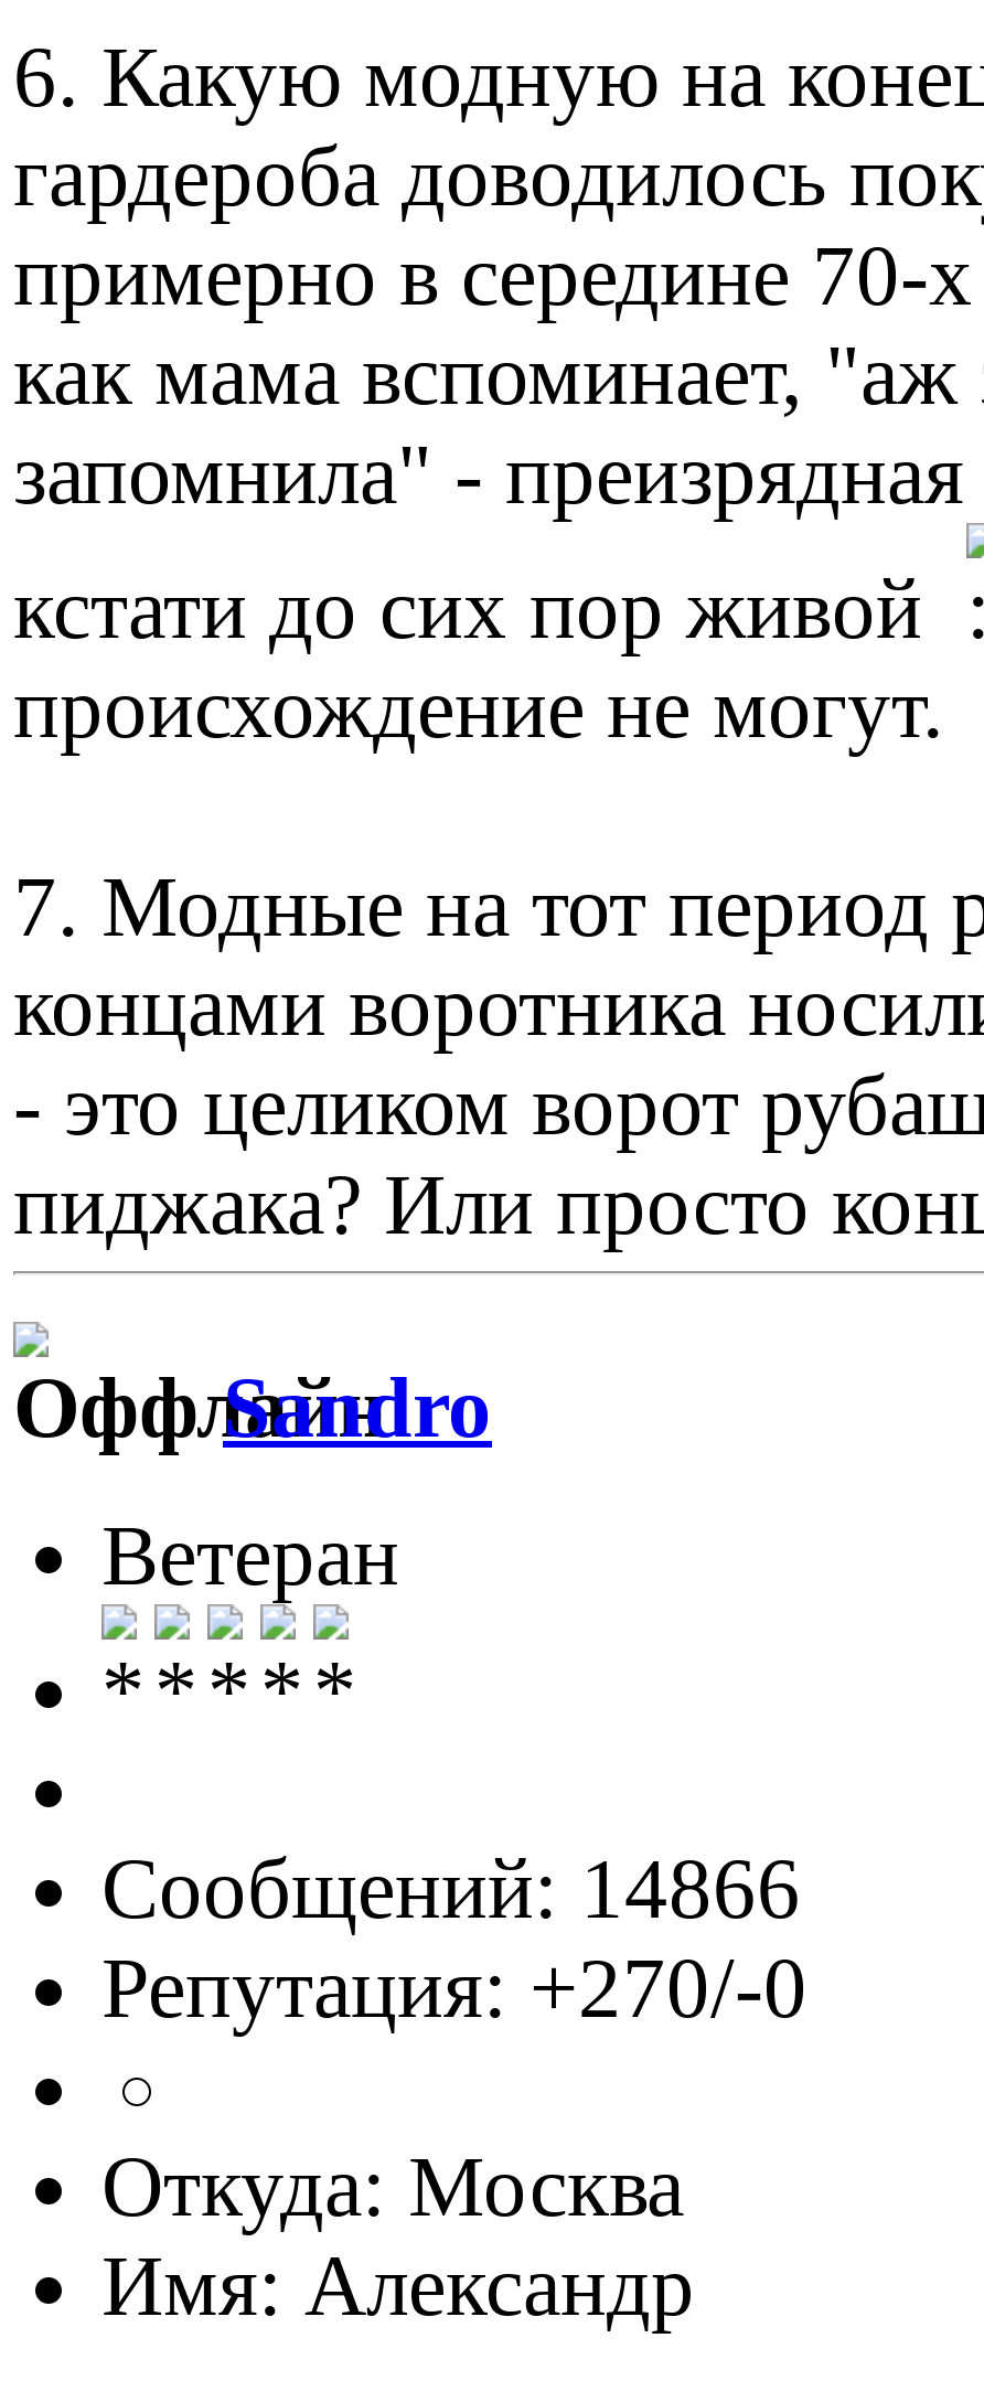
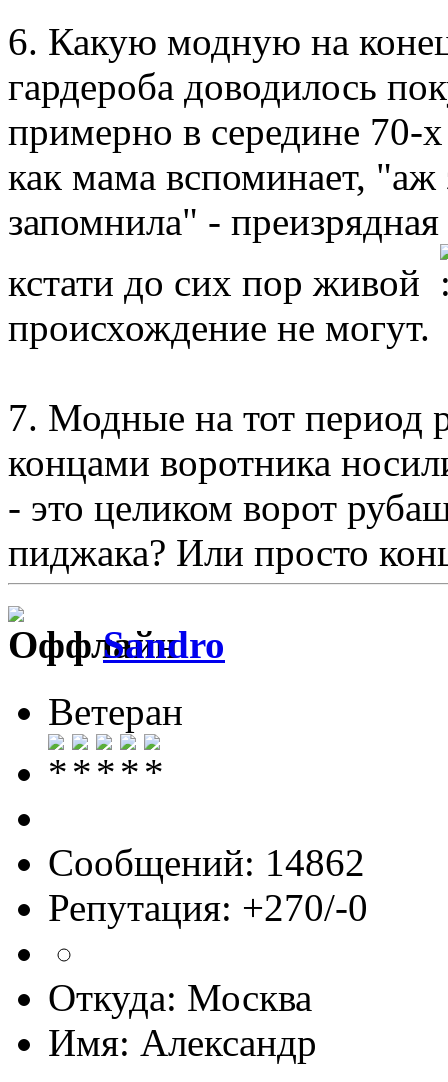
[101,1840,801,1935] Сообщений: 14866 -> [48,841,365,884] Сообщений: 14862

